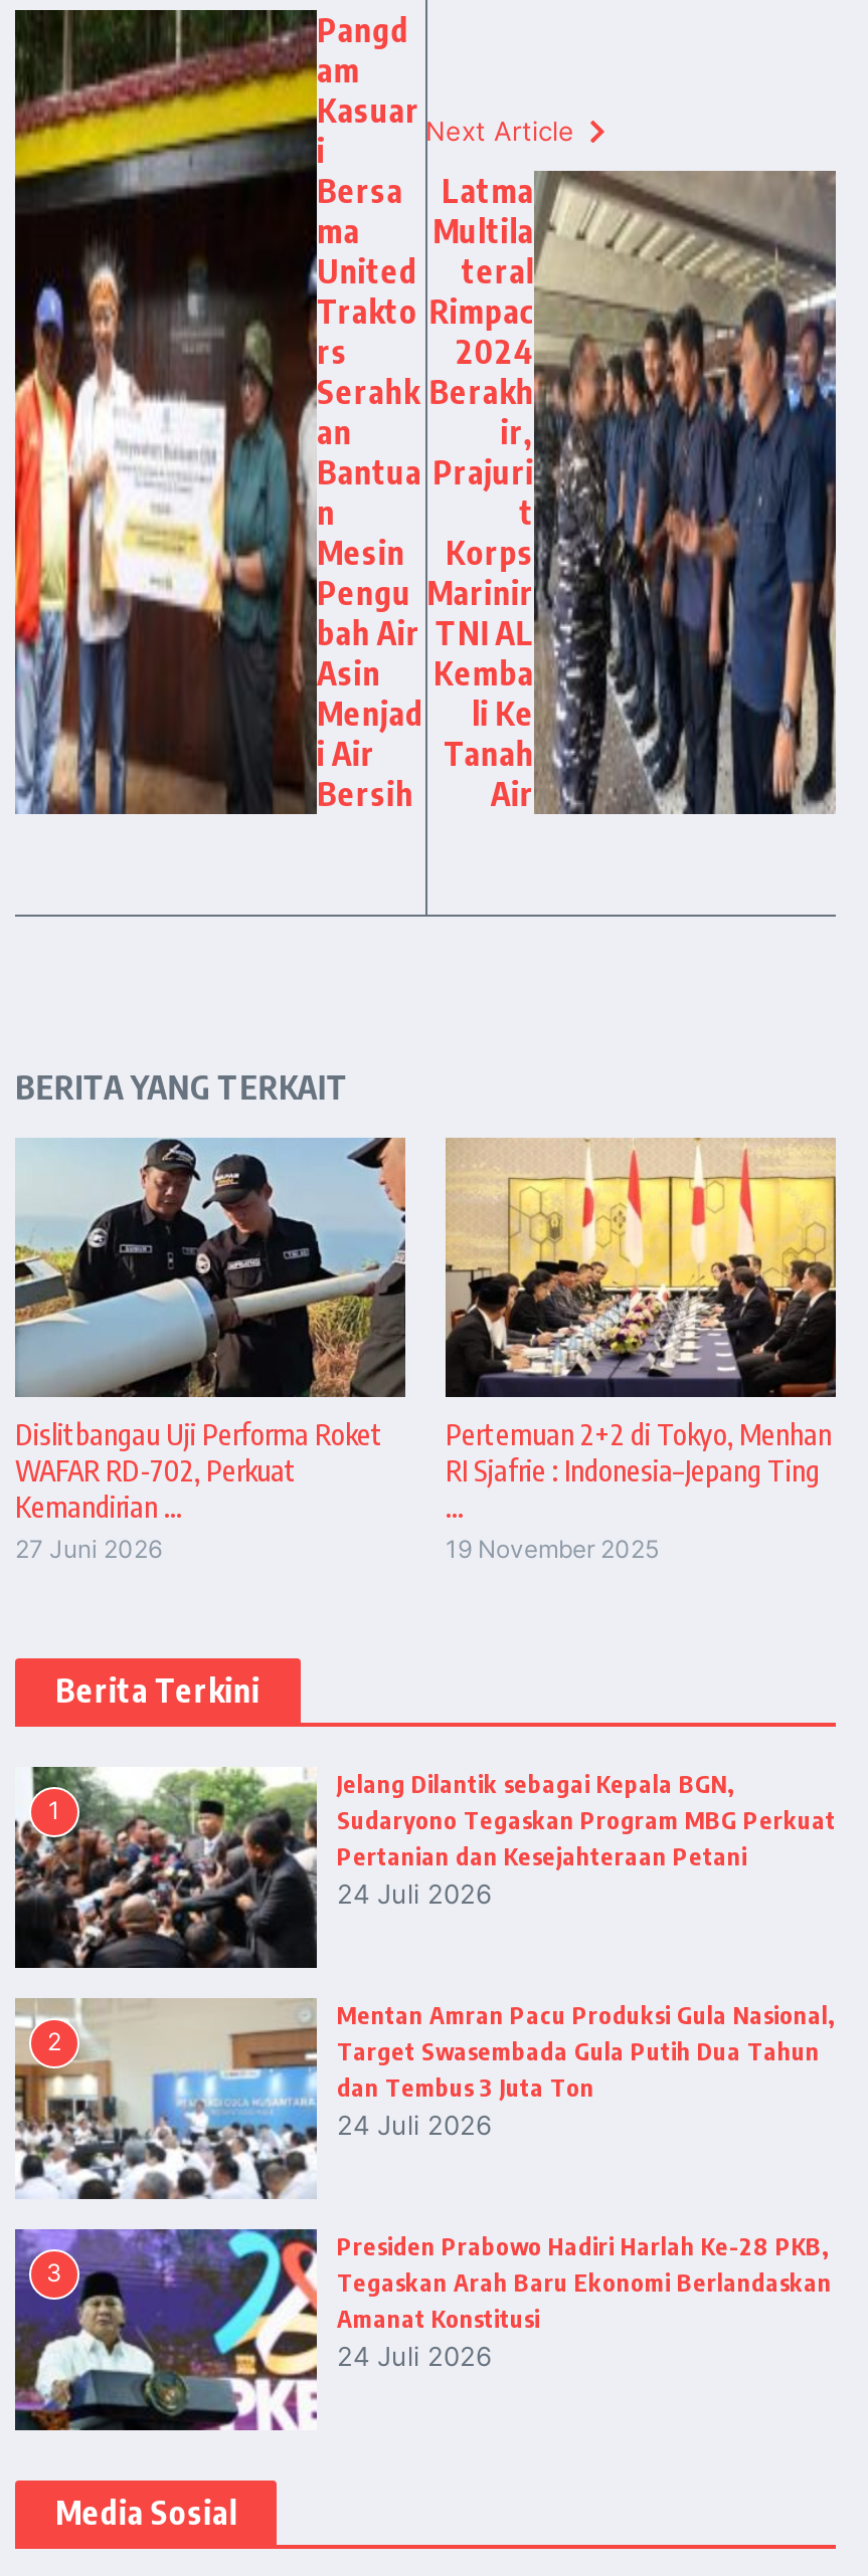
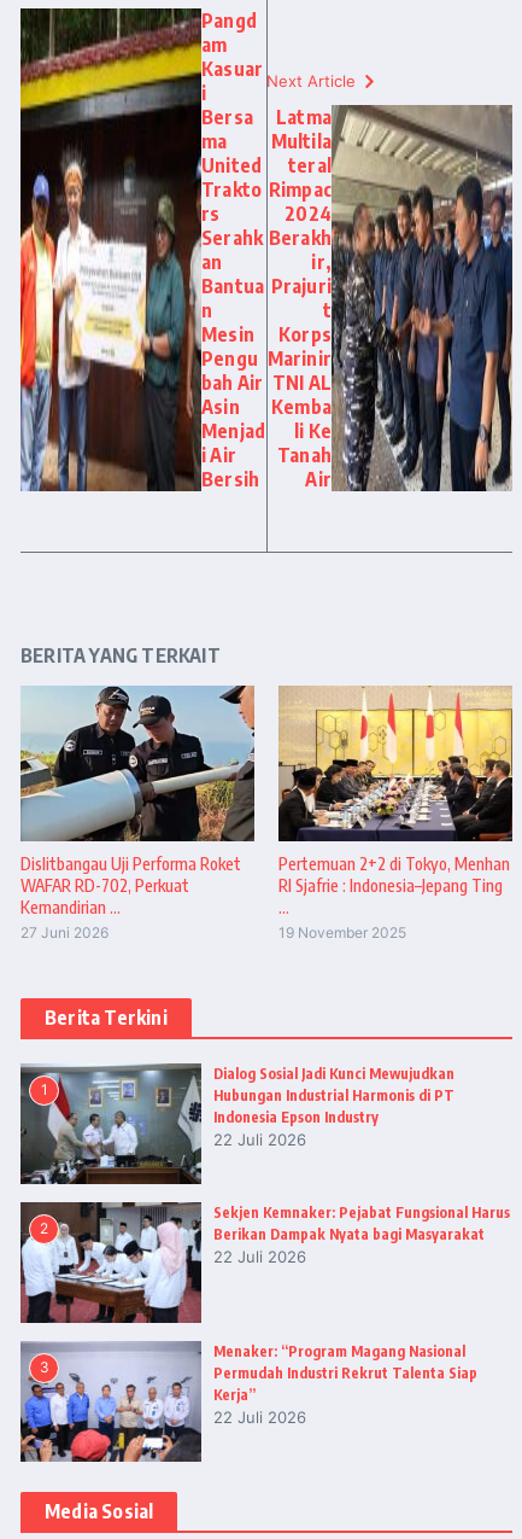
[15,1765,836,1968] [image] | Jelang Dilantik sebagai Kepala BGN, | Sudaryono Tegaskan Program MBG Perkuat | Pertanian dan Kesejahteraan Petani | 24 Juli 2026 -> [19,1062,454,1184] [image] | Dialog Sosial Jadi Kunci Mewujudkan | Hubungan Industrial Harmonis di PT | Indonesia Epson Industry | 22 Juli 2026
[13,1998,834,2199] [image] | Mentan Amran Pacu Produksi Gula Nasional, | Target Swasembada Gula Putih Dua Tahun | dan Tembus 3 Juta Ton | 24 Juli 2026 -> [19,1201,510,1324] [image] | Sekjen Kemnaker: Pejabat Fungsional Harus | Berikan Dampak Nyata bagi Masyarakat | 22 Juli 2026
[13,2229,832,2432] [image] | Presiden Prabowo Hadiri Harlah Ke-28 PKB, | Tegaskan Arah Baru Ekonomi Berlandaskan | Amanat Konstitusi | 24 Juli 2026 -> [20,1341,477,1463] [image] | Menaker: “Program Magang Nasional | Permudah Industri Rekrut Talenta Siap | Kerja” | 22 Juli 2026

